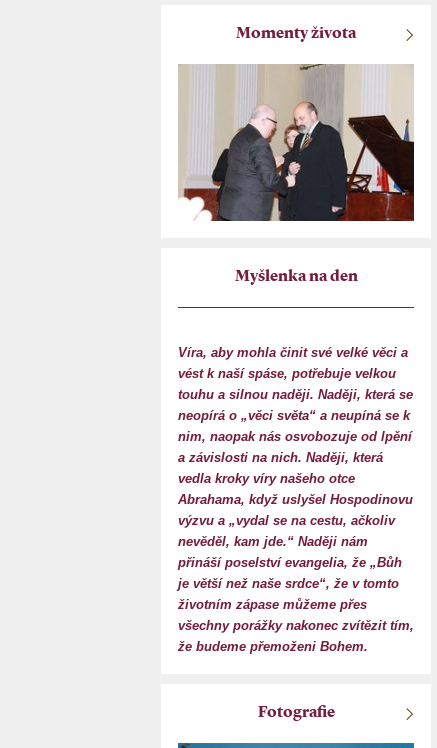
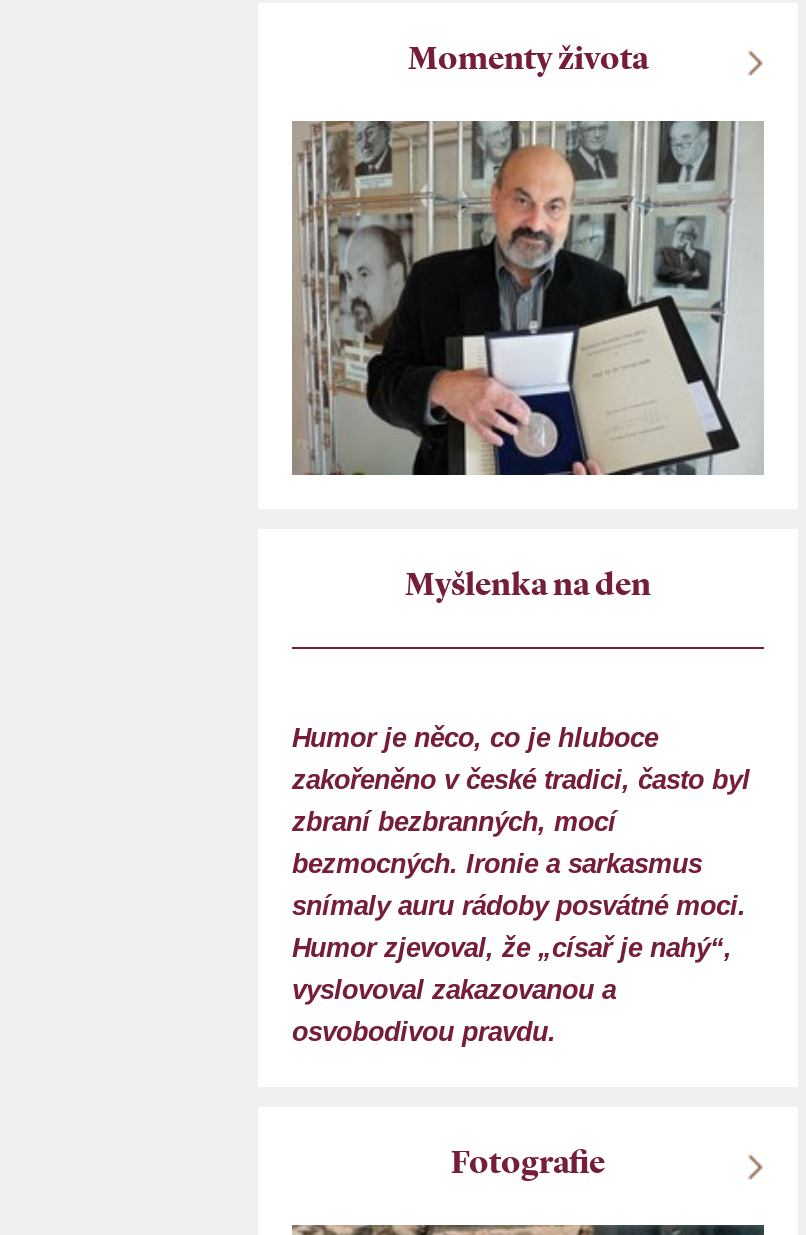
[178,64,415,222] [image] -> [290,119,764,477] [image]
moved [234,269,357,285] -> [405,571,651,603]: Myšlenka na den
[178,345,414,654] Víra, aby mohla činit své velké věci a | vést k naší spáse, potřebuje velkou | touhu a silnou naději. Naději, která se | neopírá o „věci světa“ a neupíná se k | nim, naopak nás osvobozuje od lpění | a závislosti na nich. Naději, která | vedla kroky víry našeho otce | Abrahama, když uslyšel Hospodinovu | výzvu a „vydal se na cestu, ačkoliv | nevěděl, kam jde.“ Naději nám | přináší poselství evangelia, že „Bůh | je větší než naše srdce“, že v tomto | životním zápase můžeme přes | všechny porážky nakonec zvítězit tím, | že budeme přemoženi Bohem. -> [292,723,750,1047] Humor je něco, co je hluboce | zakořeněno v české tradici, často byl | zbraní bezbranných, mocí | bezmocných. Ironie a sarkasmus | snímaly auru rádoby posvátné moci. | Humor zjevoval, že „císař je nahý“, | vyslovoval zakazovanou a | osvobodivou pravdu.

